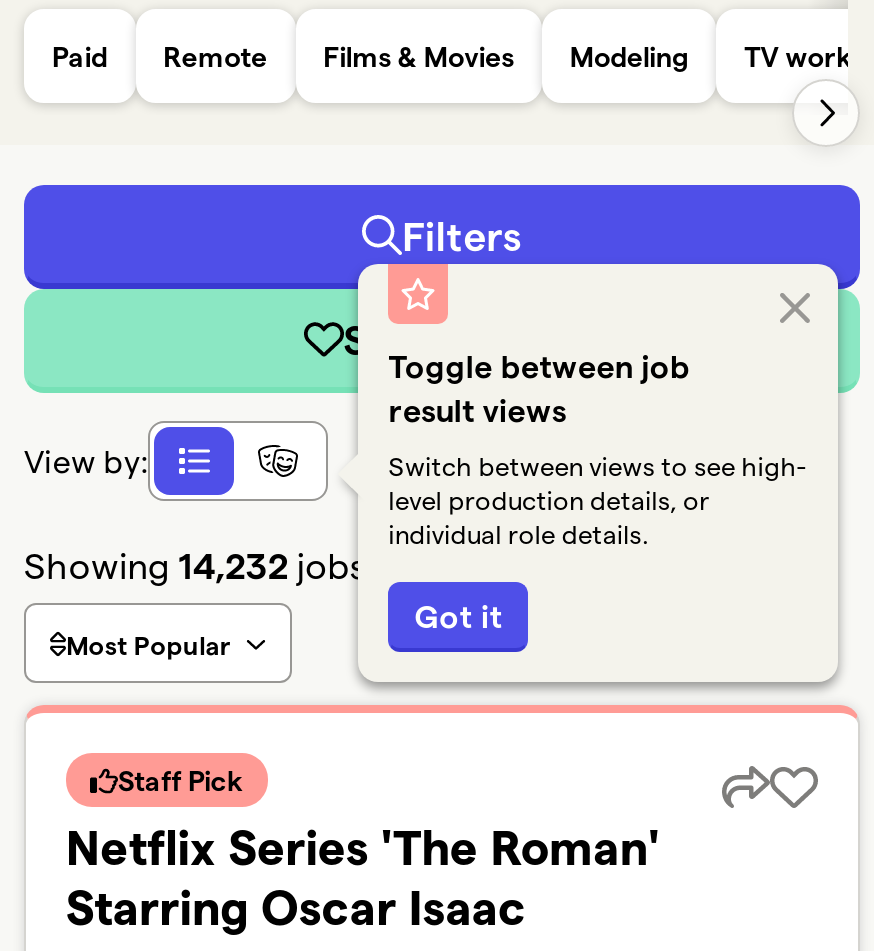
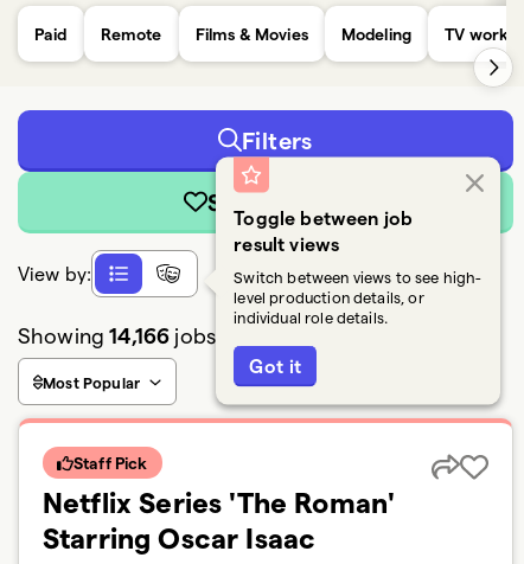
[24,543,366,585] Showing 14,232 jobs -> [18,322,216,347] Showing 14,166 jobs

